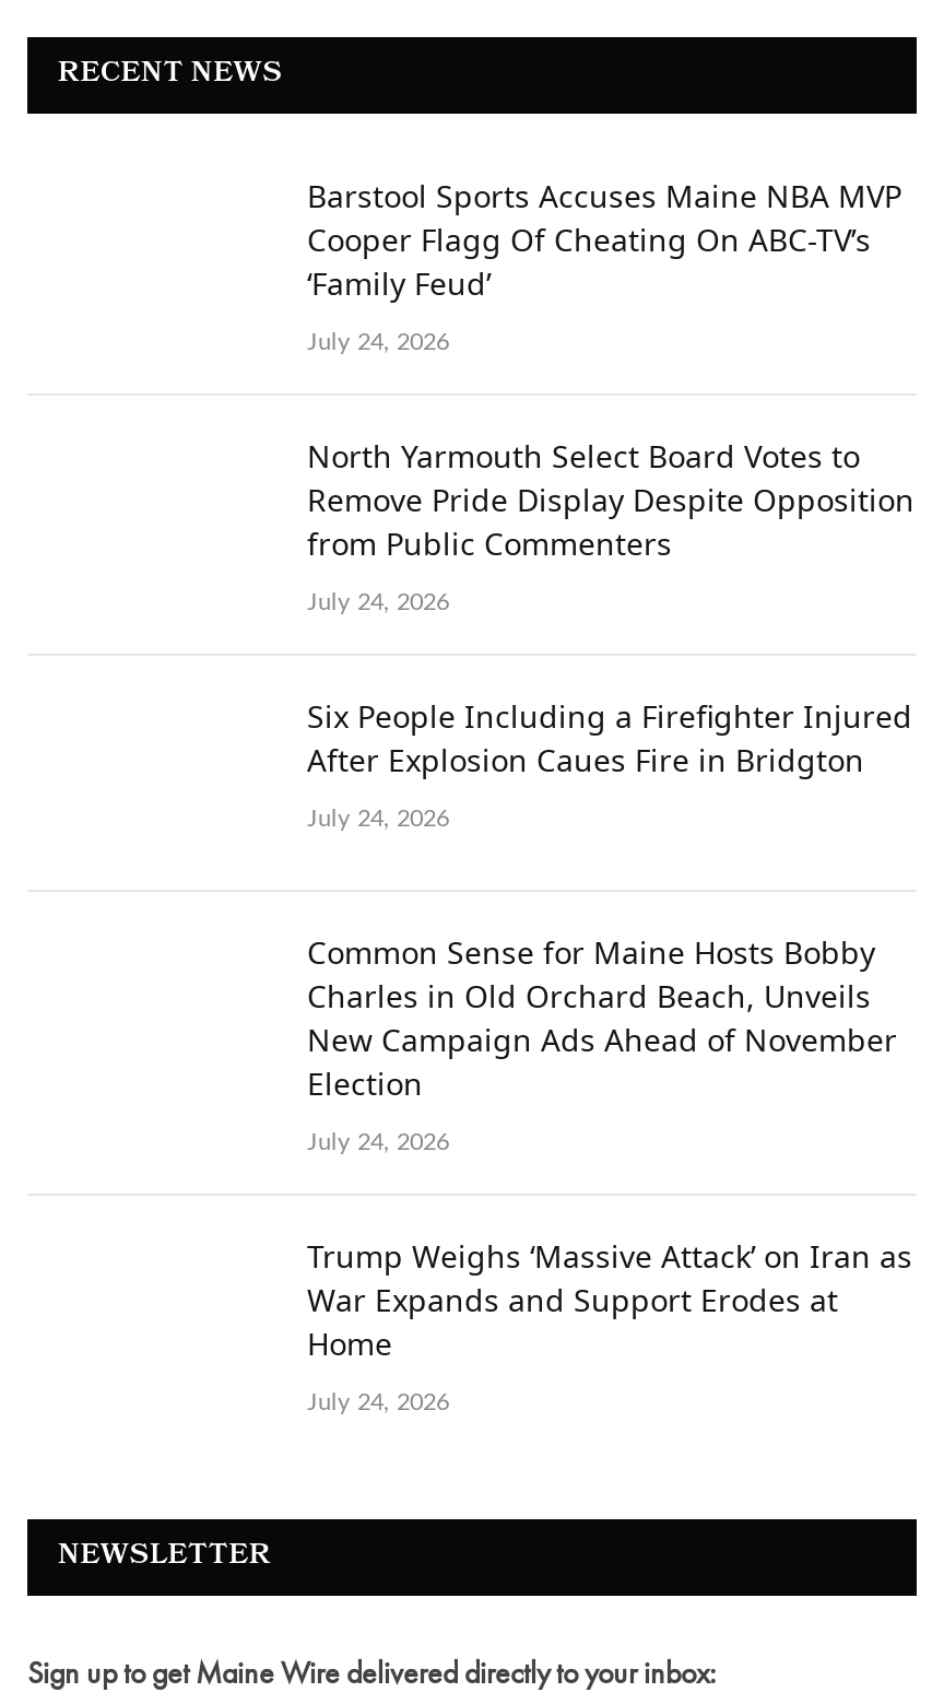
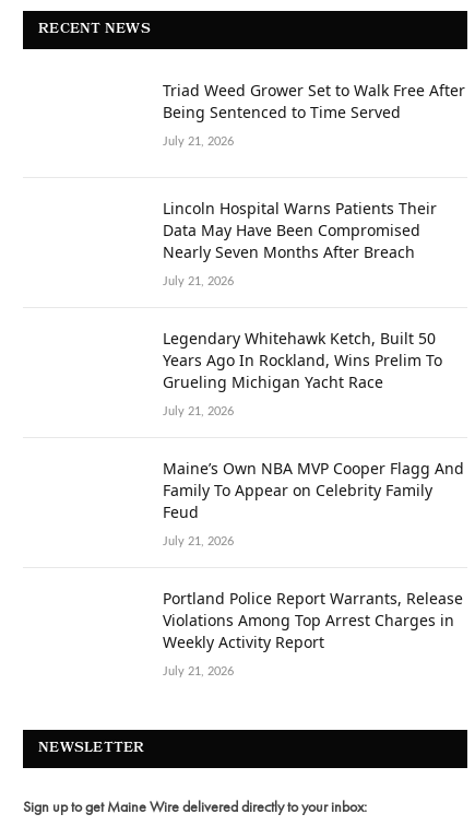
[307,175,901,304] Barstool Sports Accuses Maine NBA MVP | Cooper Flagg Of Cheating On ABC-TV’s | ‘Family Feud’ -> [163,80,465,123] Triad Weed Grower Set to Walk Free After | Being Sentenced to Time Served
[307,331,449,355] July 24, 2026 -> [163,136,234,148] July 21, 2026
[307,435,915,564] North Yarmouth Select Board Votes to | Remove Pride Display Despite Opposition | from Public Commenters -> [163,198,437,262] Lincoln Hospital Warns Patients Their | Data May Have Been Compromised | Nearly Seven Months After Breach
[307,591,449,615] July 24, 2026 -> [163,276,234,288] July 21, 2026
[307,696,912,781] Six People Including a Firefighter Injured | After Explosion Caues Fire in Bridgton -> [163,328,442,392] Legendary Whitehawk Ketch, Built 50 | Years Ago In Rockland, Wins Prelim To | Grueling Michigan Yacht Race
[307,807,449,831] July 24, 2026 -> [163,406,234,418] July 21, 2026
[307,932,897,1104] Common Sense for Maine Hosts Bobby | Charles in Old Orchard Beach, Unveils | New Campaign Ads Ahead of November | Election -> [163,458,464,522] Maine’s Own NBA MVP Cooper Flagg And | Family To Appear on Celebrity Family | Feud
[307,1131,449,1155] July 24, 2026 -> [163,536,234,548] July 21, 2026
[307,1236,912,1365] Trump Weighs ‘Massive Attack’ on Iran as | War Expands and Support Erodes at | Home -> [163,588,463,652] Portland Police Report Warrants, Release | Violations Among Top Arrest Charges in | Weekly Activity Report
[307,1391,449,1415] July 24, 2026 -> [163,666,234,678] July 21, 2026

